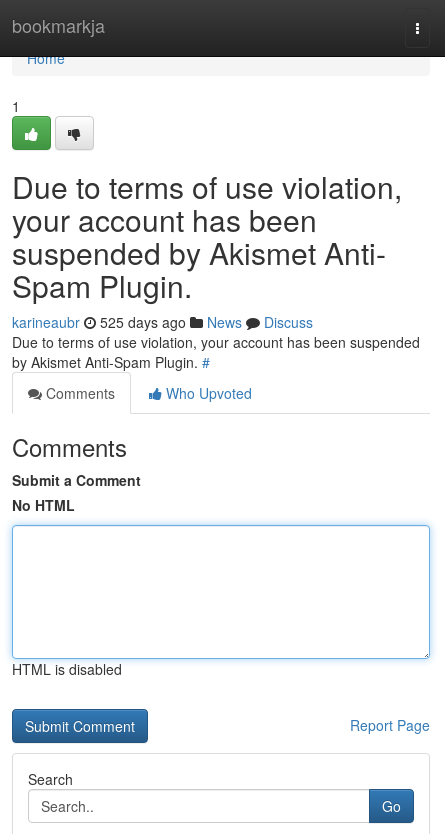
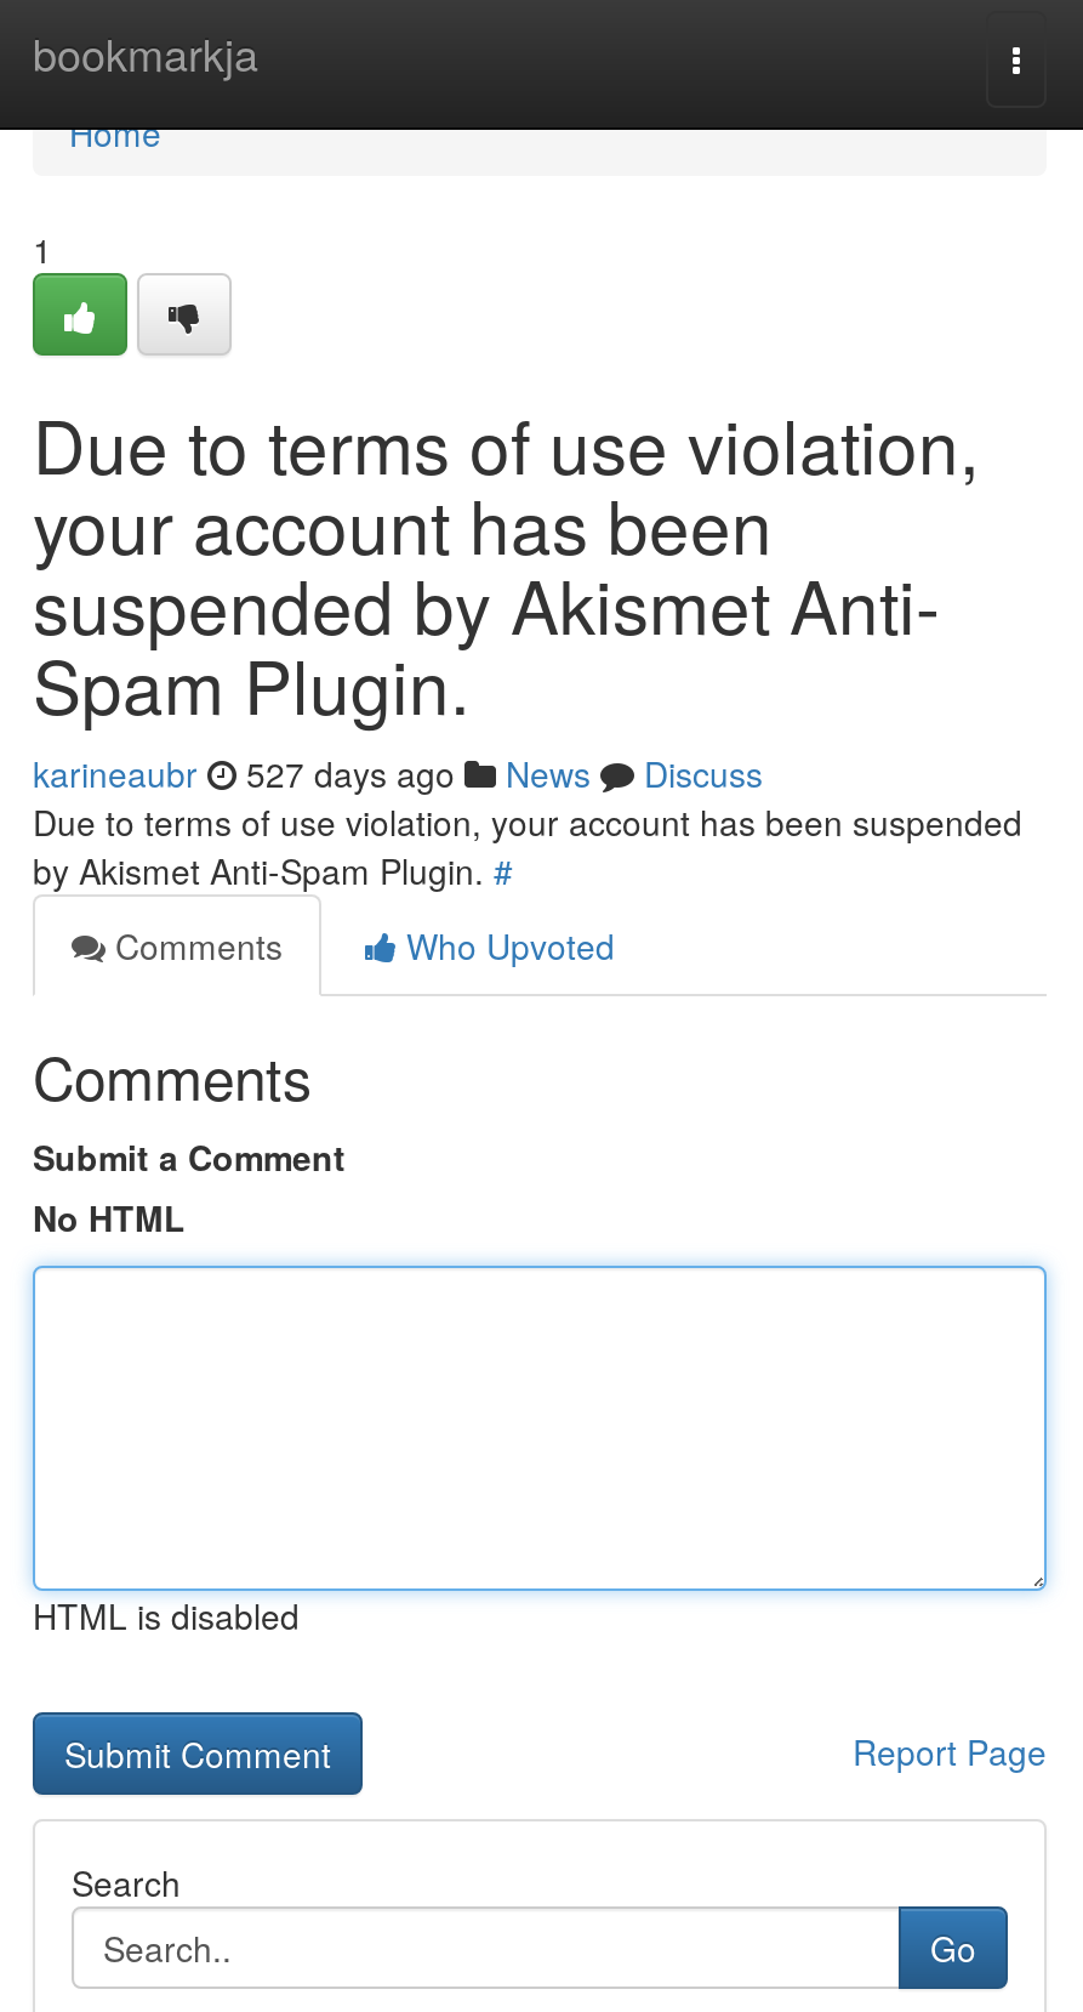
[12,312,313,332] karineaubr 525 days ago News Discuss -> [33,749,763,797] karineaubr 527 days ago News Discuss

